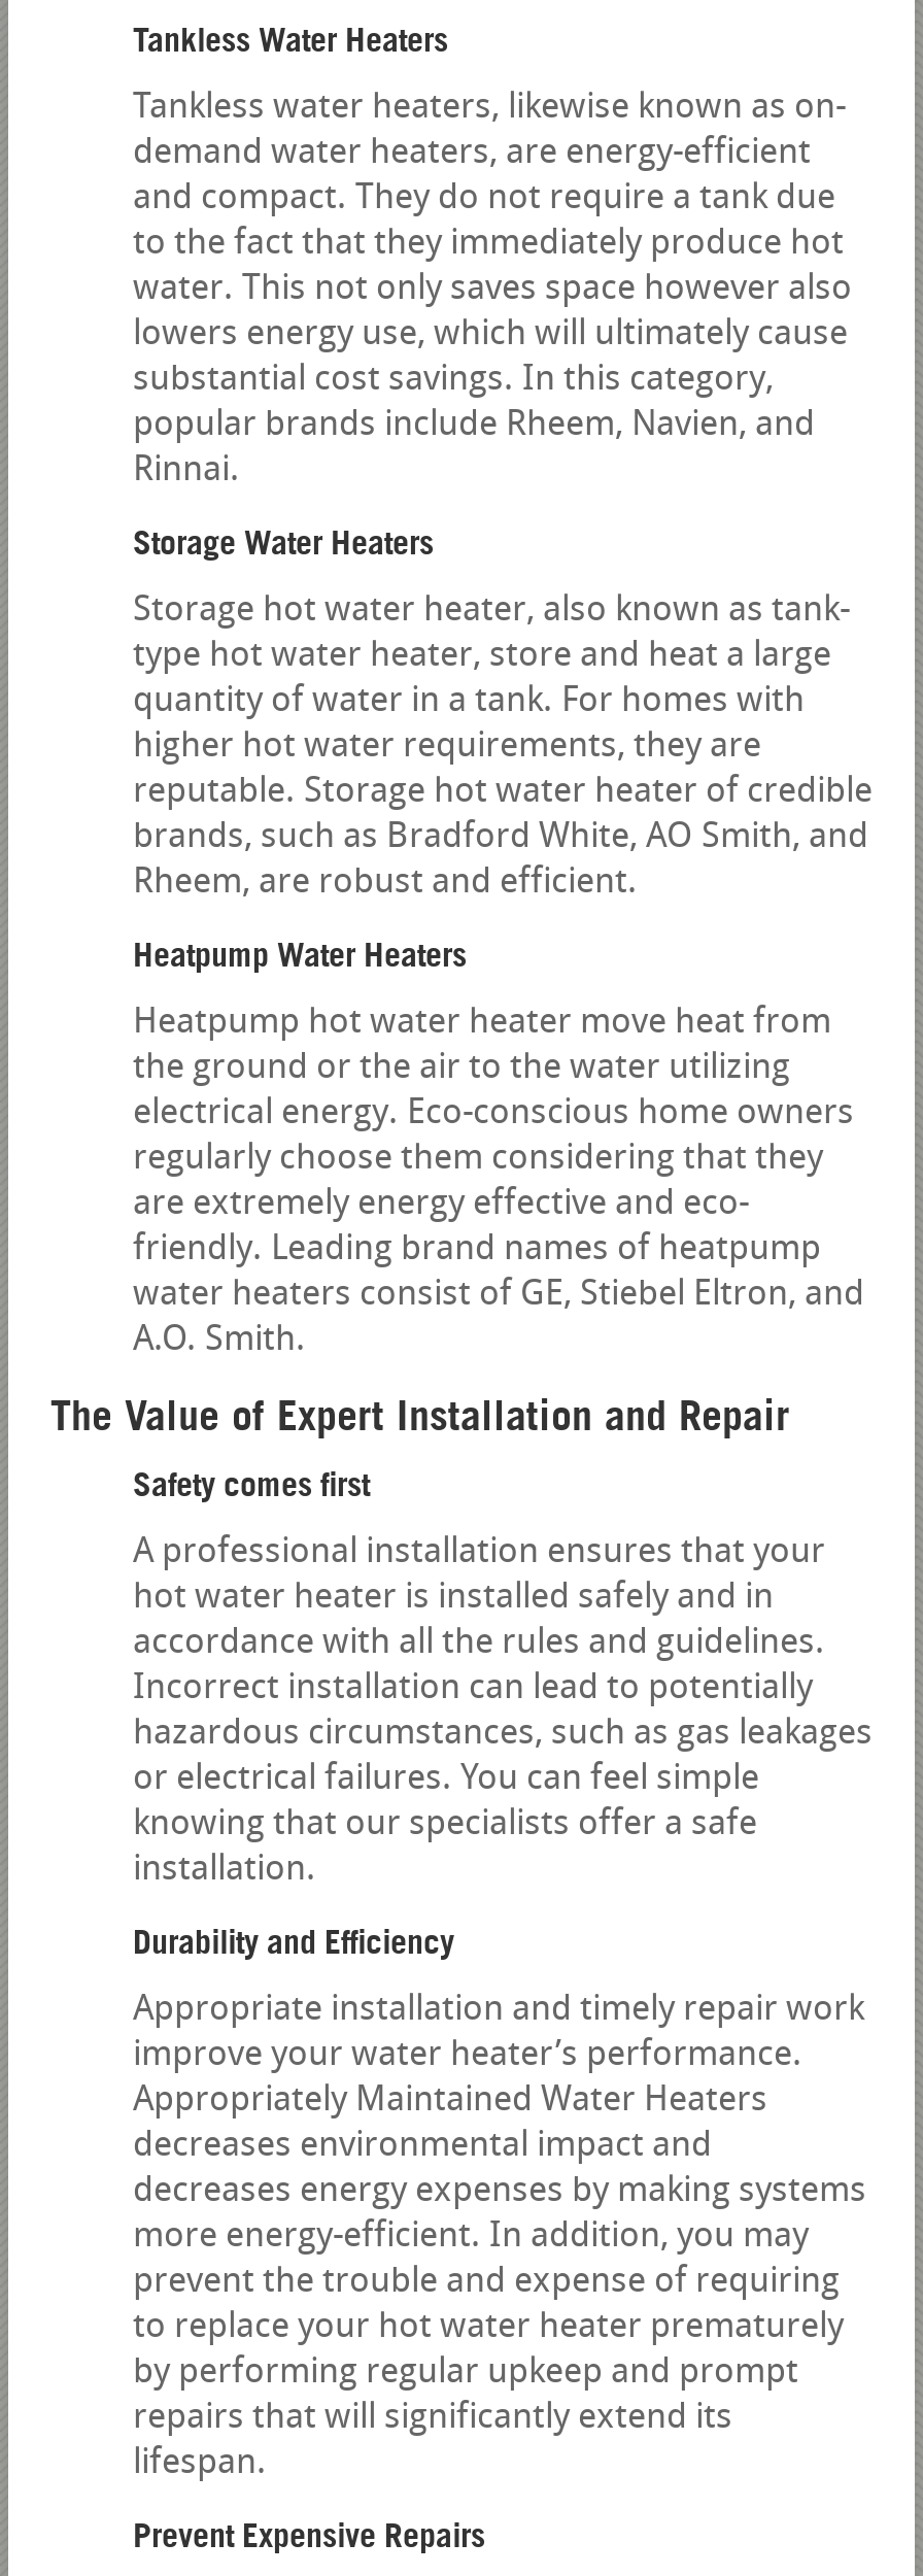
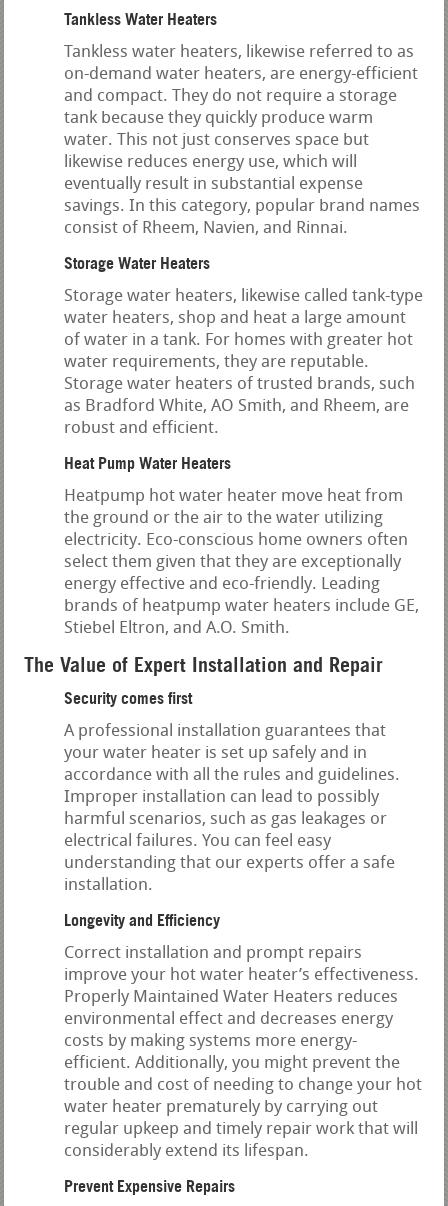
[133,90,852,488] Tankless water heaters, likewise known as on- | demand water heaters, are energy-efficient | and compact. They do not require a tank due | to the fact that they immediately produce hot | water. This not only saves space however also | lowers energy use, which will ultimately cause | substantial cost savings. In this category, | popular brands include Rheem, Navien, and | Rinnai. -> [64,44,420,237] Tankless water heaters, likewise referred to as | on-demand water heaters, are energy-efficient | and compact. They do not require a storage | tank because they quickly produce warm | water. This not just conserves space but | likewise reduces energy use, which will | eventually result in substantial expense | savings. In this category, popular brand names | consist of Rheem, Navien, and Rinnai.
[133,593,873,900] Storage hot water heater, also known as tank- | type hot water heater, store and heat a large | quantity of water in a tank. For homes with | higher hot water requirements, they are | reputable. Storage hot water heater of credible | brands, such as Bradford White, AO Smith, and | Rheem, are robust and efficient. -> [64,288,423,437] Storage water heaters, likewise called tank-type | water heaters, shop and heat a large amount | of water in a tank. For homes with greater hot | water requirements, they are reputable. | Storage water heaters of trusted brands, such | as Bradford White, AO Smith, and Rheem, are | robust and efficient.
[133,933,467,974] Heatpump Water Heaters -> [64,453,231,473] Heat Pump Water Heaters
[133,1096,864,1358] electrical energy. Eco-conscious home owners | regularly choose them considering that they | are extremely energy effective and eco- | friendly. Leading brand names of heatpump | water heaters consist of GE, Stiebel Eltron, and | A.O. Smith. -> [64,532,419,637] electricity. Eco-conscious home owners often | select them given that they are exceptionally | energy effective and eco-friendly. Leading | brands of heatpump water heaters include GE, | Stiebel Eltron, and A.O. Smith.
[133,1463,370,1504] Safety comes first -> [64,688,192,708] Security comes first
[133,1535,825,1615] A professional installation ensures that your | hot water heater is installed safely and in -> [64,723,386,762] A professional installation guarantees that | your water heater is set up safely and in
[133,1671,873,1842] Incorrect installation can lead to potentially | hazardous circumstances, such as gas leakages | or electrical failures. You can feel simple | knowing that our specialists offer a safe -> [64,789,395,872] Improper installation can lead to possibly | harmful scenarios, such as gas leakages or | electrical failures. You can feel easy | understanding that our experts offer a safe
[133,1920,454,1961] Durability and Efficiency -> [64,910,220,930] Longevity and Efficiency
[133,1992,866,2481] Appropriate installation and timely repair work | improve your water heater’s performance. | Appropriately Maintained Water Heaters | decreases environmental impact and | decreases energy expenses by making systems | more energy-efficient. In addition, you may | prevent the trouble and expense of requiring | to replace your hot water heater prematurely | by performing regular upkeep and prompt | repairs that will significantly extend its | lifespan. -> [64,945,422,1160] Correct installation and prompt repairs | improve your hot water heater’s effectiveness. | Properly Maintained Water Heaters reduces | environmental effect and decreases energy | costs by making systems more energy- | efficient. Additionally, you might prevent the | trouble and cost of needing to change your hot | water heater prematurely by carrying out | regular upkeep and timely repair work that will | considerably extend its lifespan.

